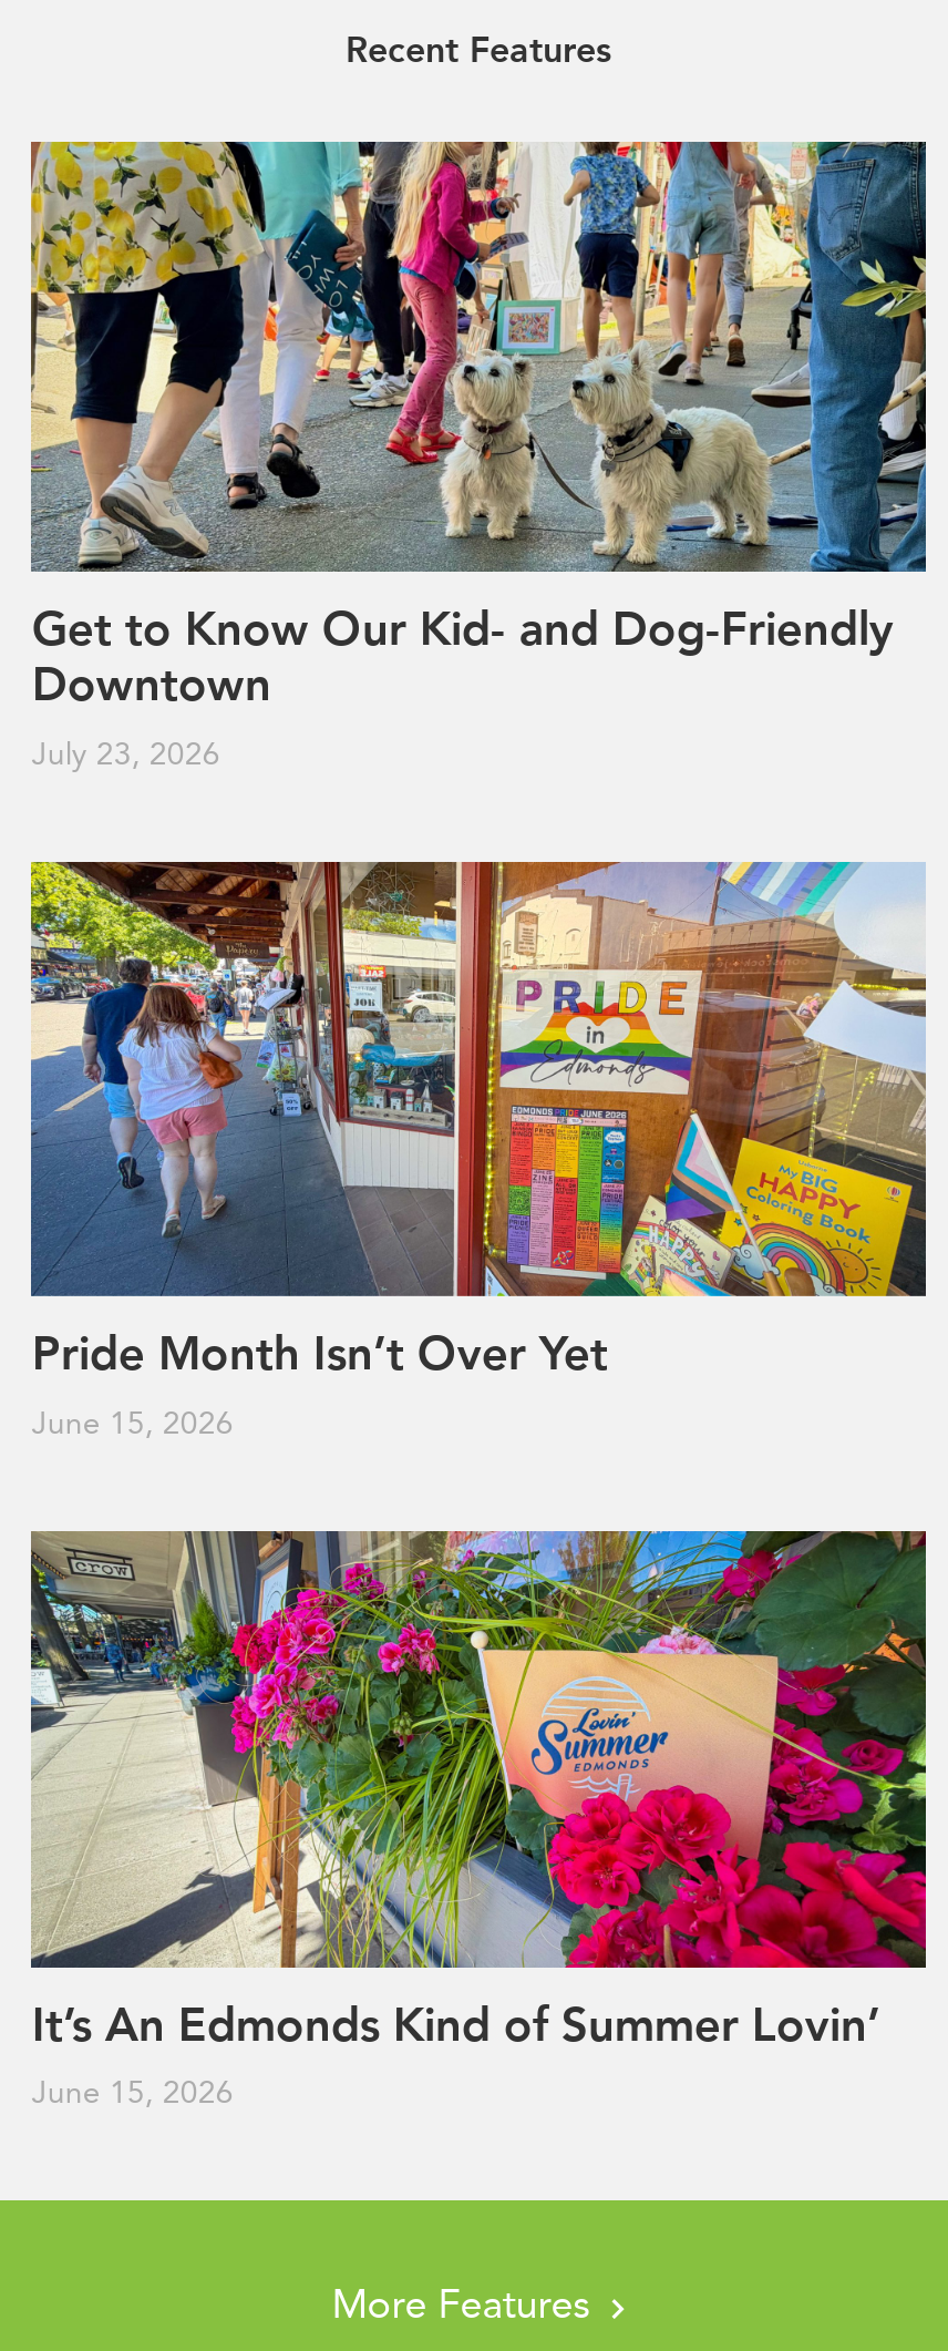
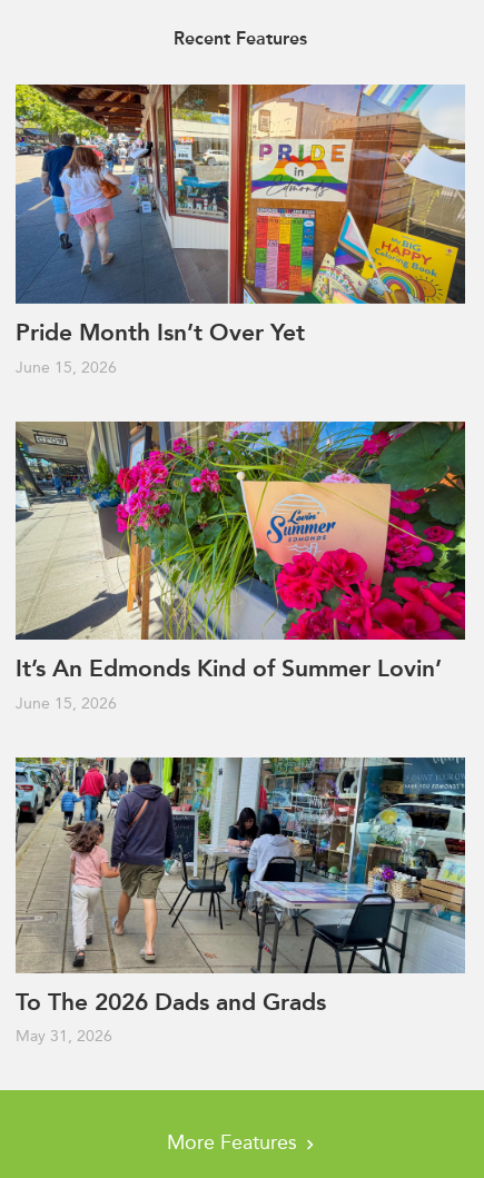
[29,140,928,773] [image] | Get to Know Our Kid- and Dog-Friendly | Downtown | July 23, 2026 -> none
moved [27,858,930,2112] -> [13,83,467,713]: [image] | Pride Month Isn’t Over Yet | June 15, 2026 | It’s An Edmonds Kind of Summer Lovin’ | June 15, 2026
none -> [14,756,466,1046] [image] | To The 2026 Dads and Grads | May 31, 2026

